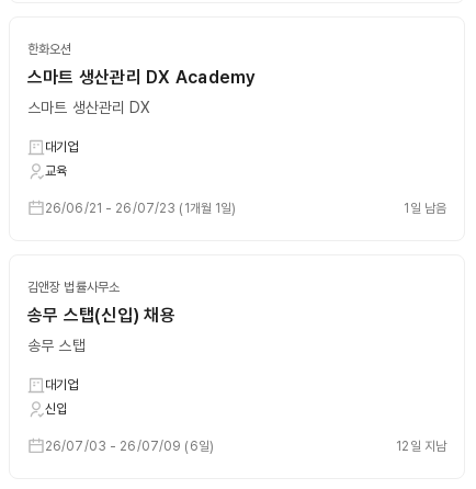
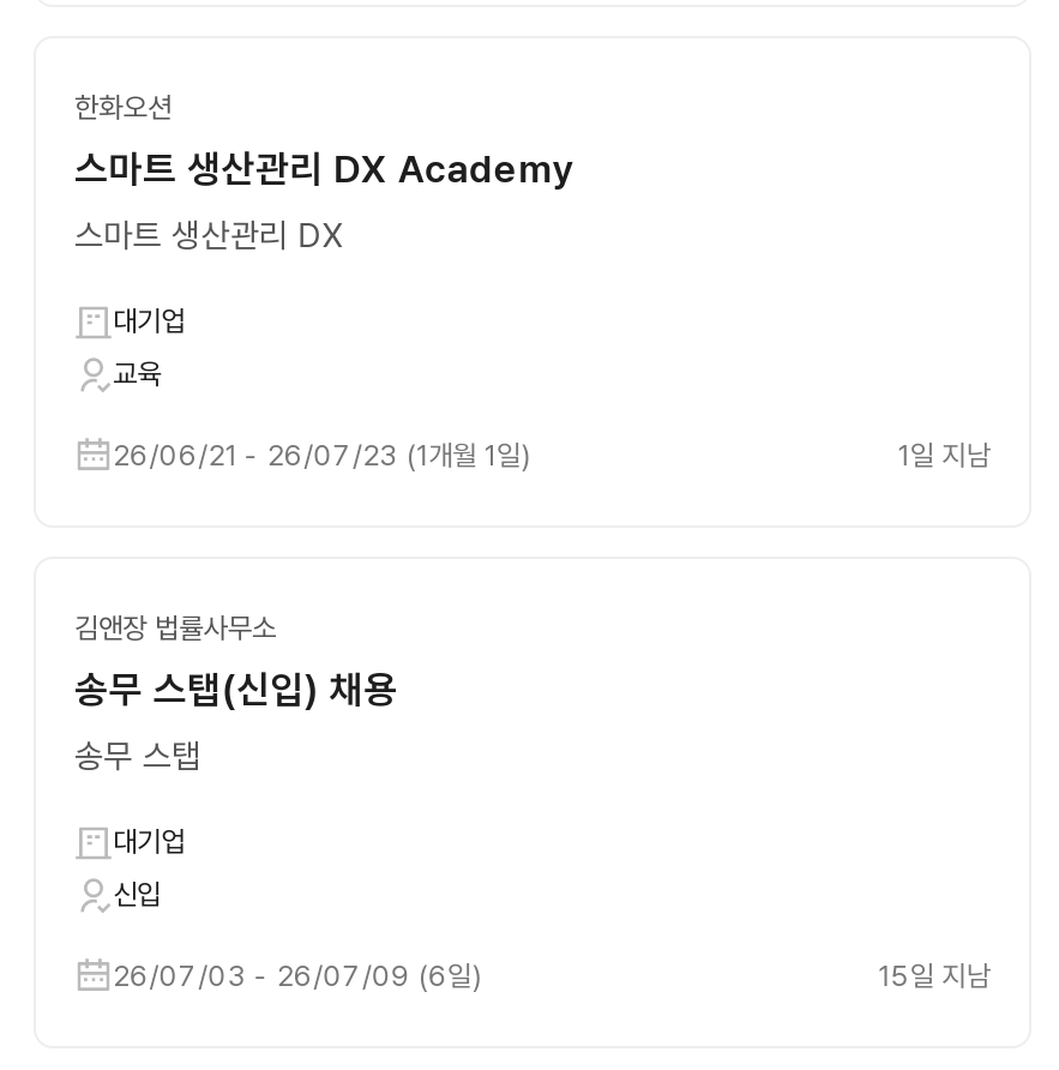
[404,201,446,216] 1일 남음 -> [898,439,991,473] 1일 지남
[396,439,446,454] 12일 지남 -> [879,960,991,993] 15일 지남

